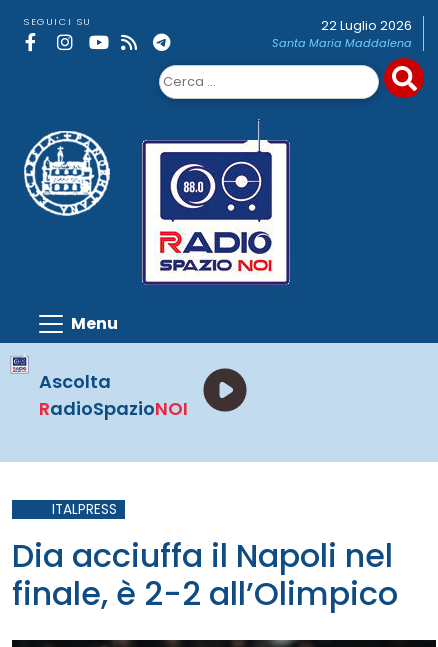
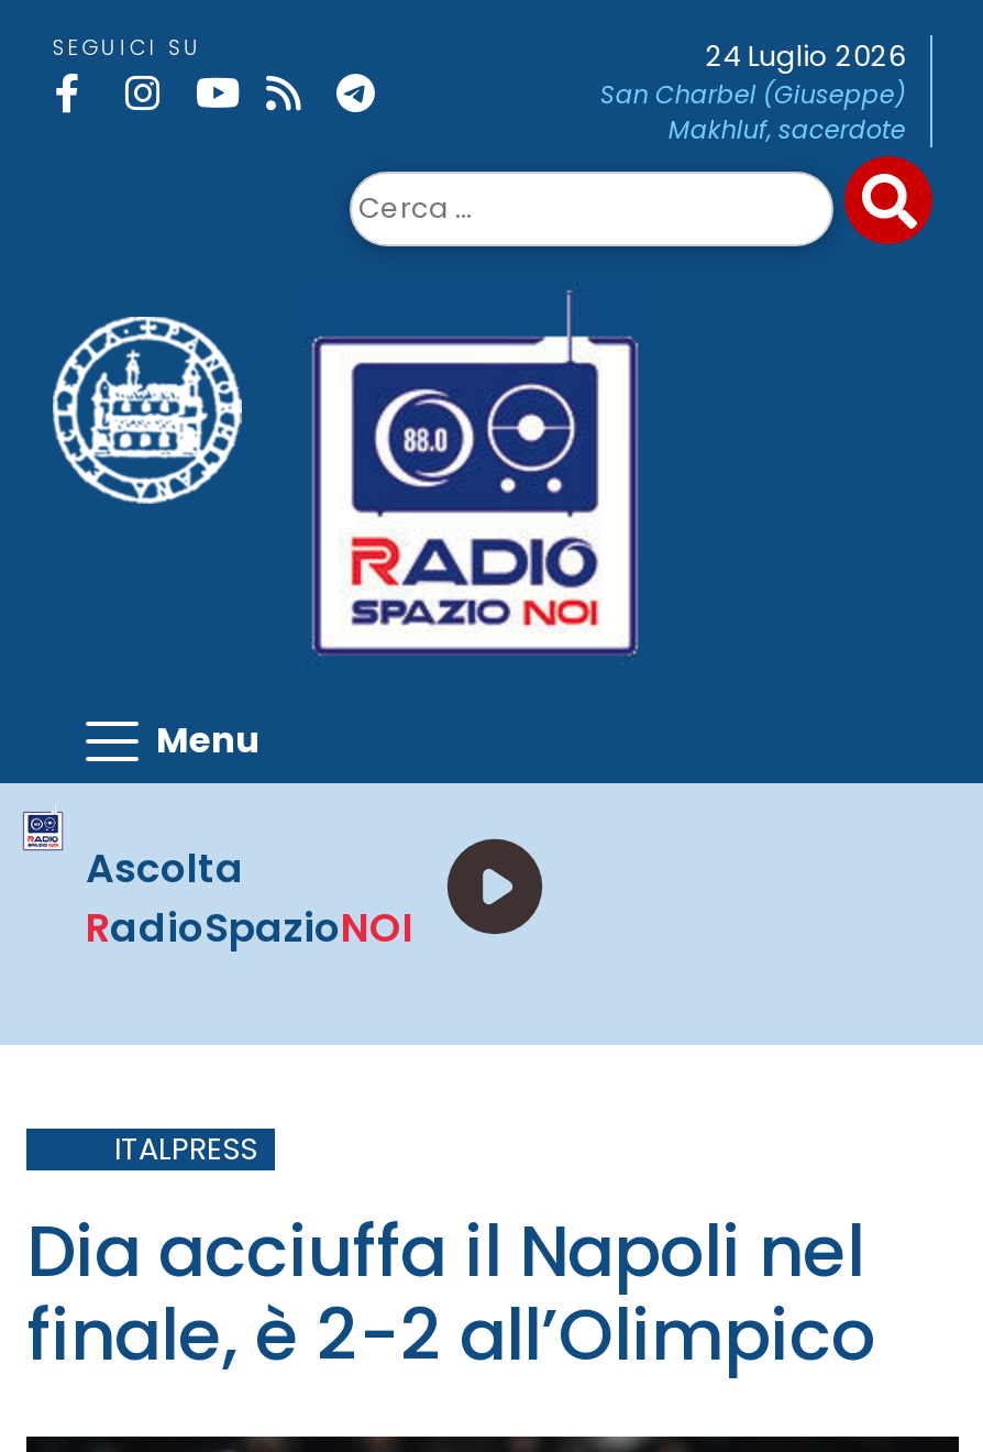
[272,17,412,51] 22 Luglio 2026 | Santa Maria Maddalena -> [600,37,906,147] 24 Luglio 2026 | San Charbel (Giuseppe) | Makhluf, sacerdote

